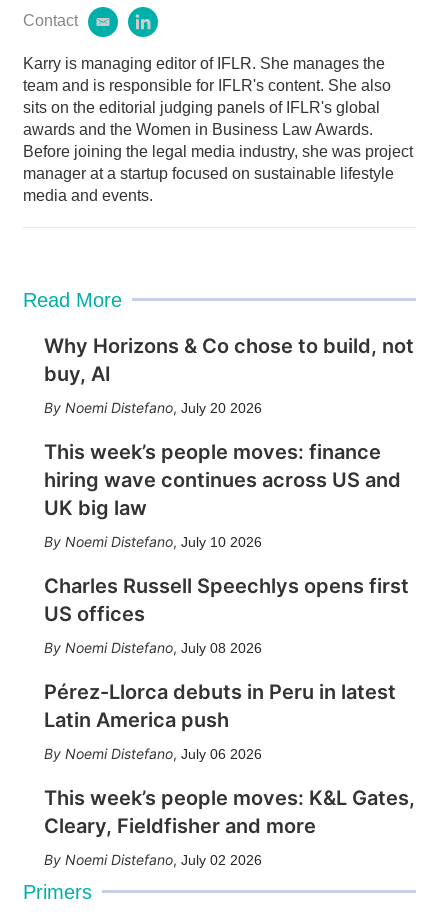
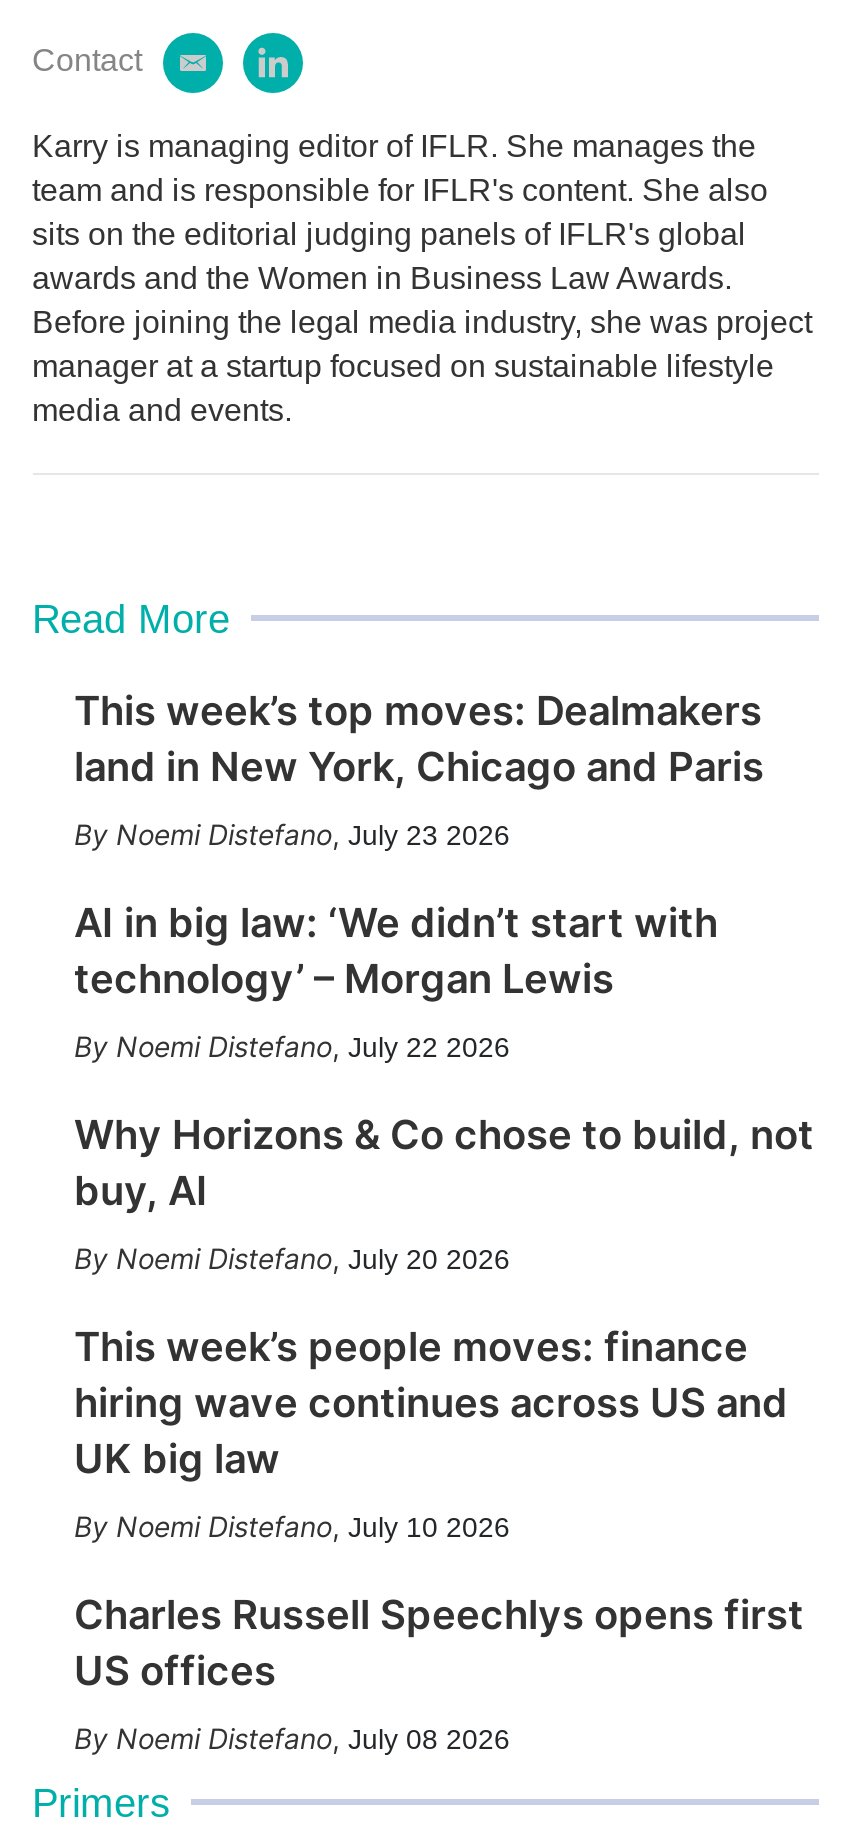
none -> [74,687,764,1063] This week’s top moves: Dealmakers | land in New York, Chicago and Paris | Noemi Distefano, July 23 2026 | AI in big law: ‘We didn’t start with | technology’ – Morgan Lewis | Noemi Distefano, July 22 2026
moved [43,334,413,656] -> [74,1111,814,1755]: Why Horizons & Co chose to build, not | buy, AI | Noemi Distefano, July 20 2026 | ... | US offices | Noemi Distefano, July 08 2026
[43,680,414,868] Pérez-Llorca debuts in Peru in latest | Latin America push | Noemi Distefano, July 06 2026 | This week’s people moves: K&L Gates, | Cleary, Fieldfisher and more | Noemi Distefano, July 02 2026 -> none

